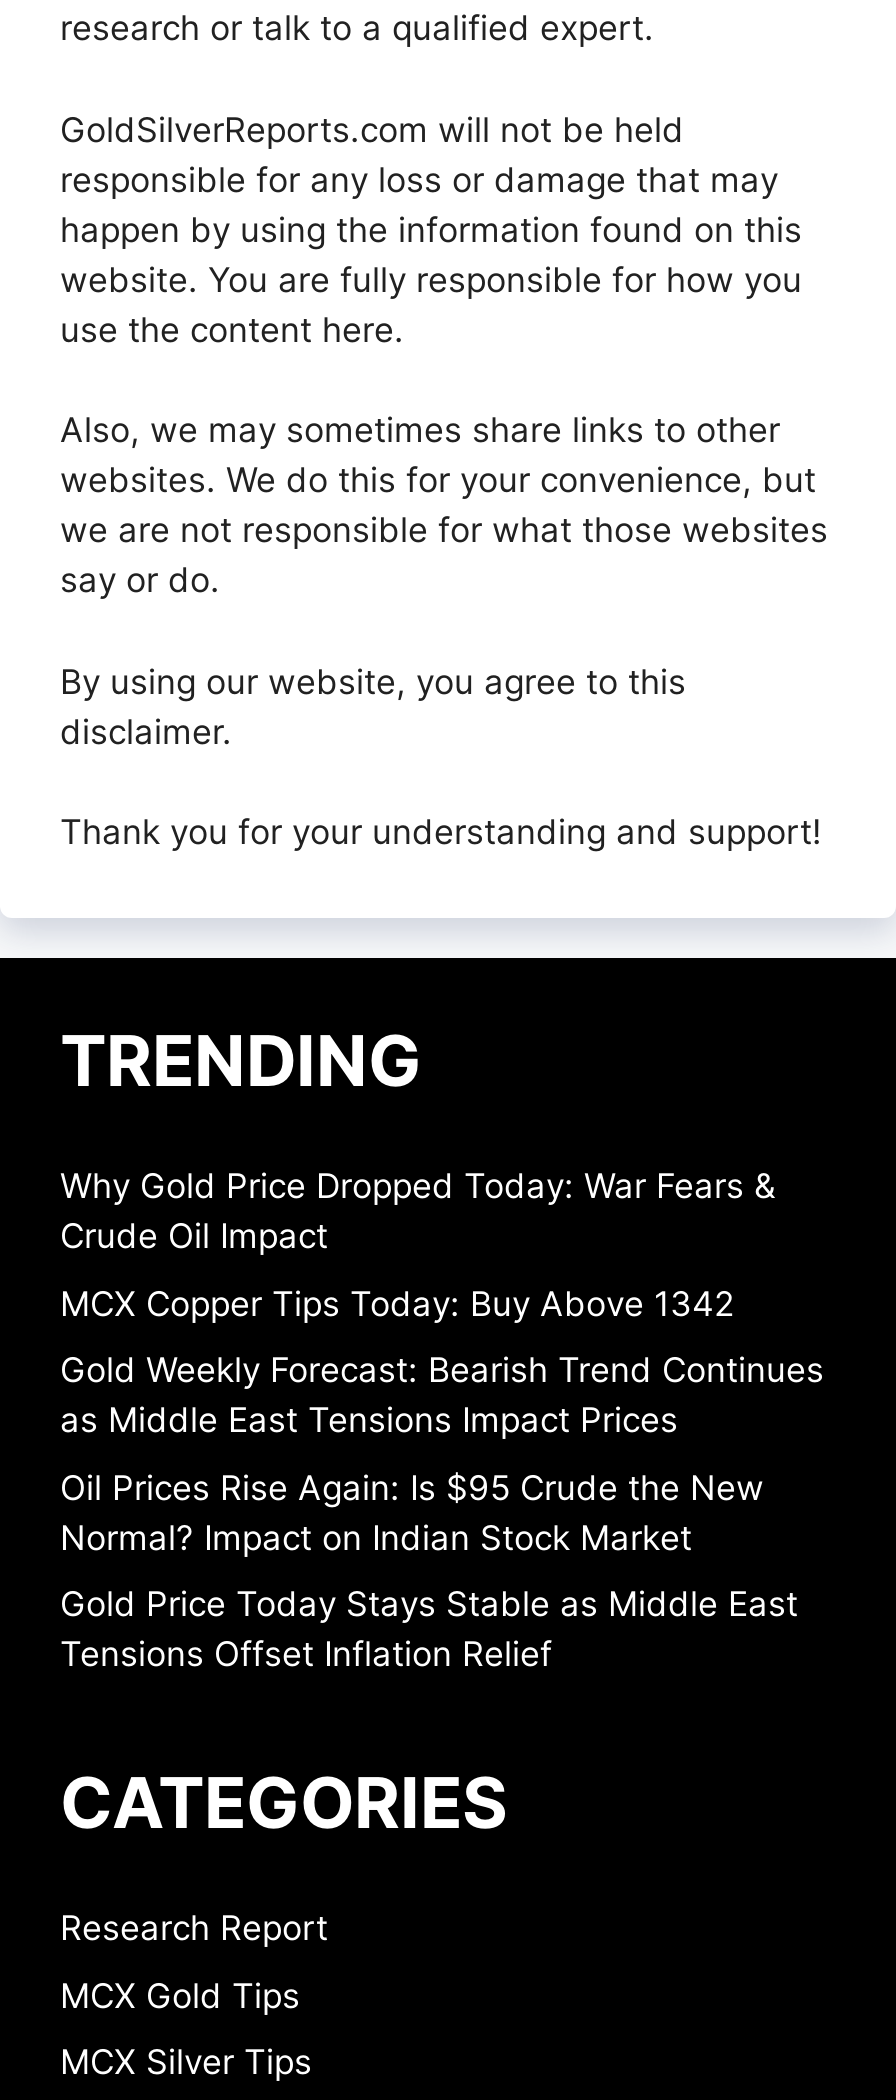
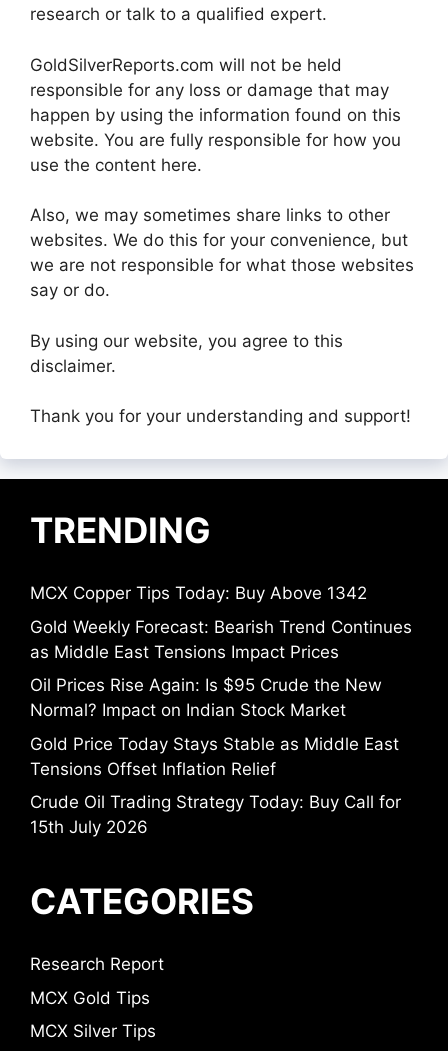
[60,1166,776,1256] Why Gold Price Dropped Today: War Fears & | Crude Oil Impact -> none
moved [60,1283,824,1674] -> [30,583,412,779]: MCX Copper Tips Today: Buy Above 1342 | Gold Weekly Forecast: Bearish Trend Continues | as Middle East Tensions Impact Prices | Oil Prices Rise Again: Is $95 Crude the New | Normal? Impact on Indian Stock Market | Gold Price Today Stays Stable as Middle East | Tensions Offset Inflation Relief
none -> [30,792,401,837] Crude Oil Trading Strategy Today: Buy Call for | 15th July 2026

